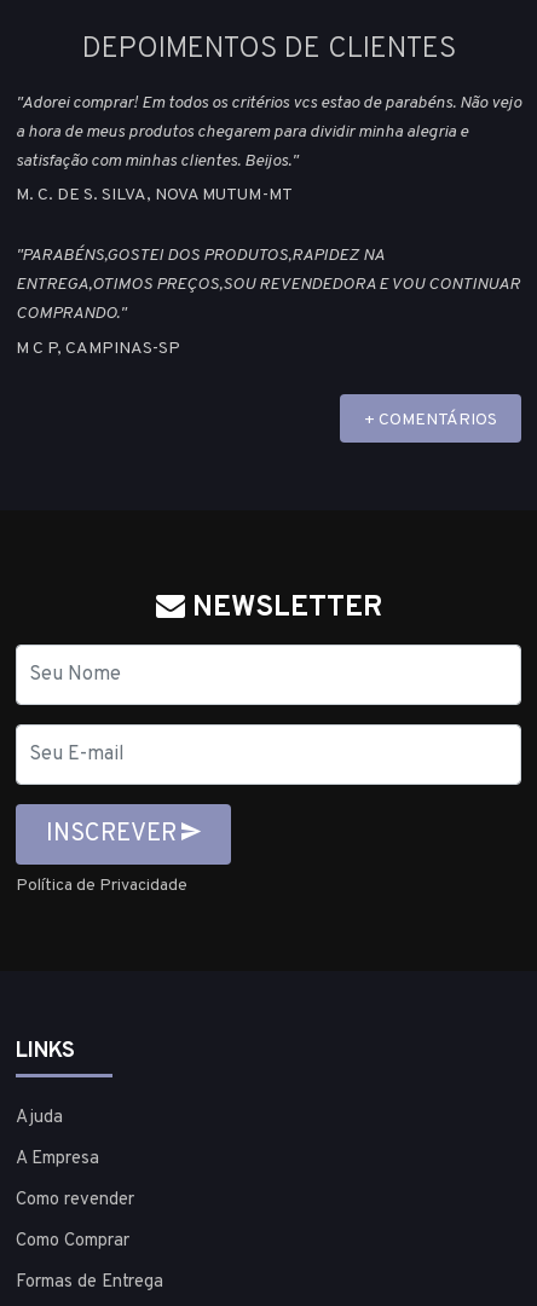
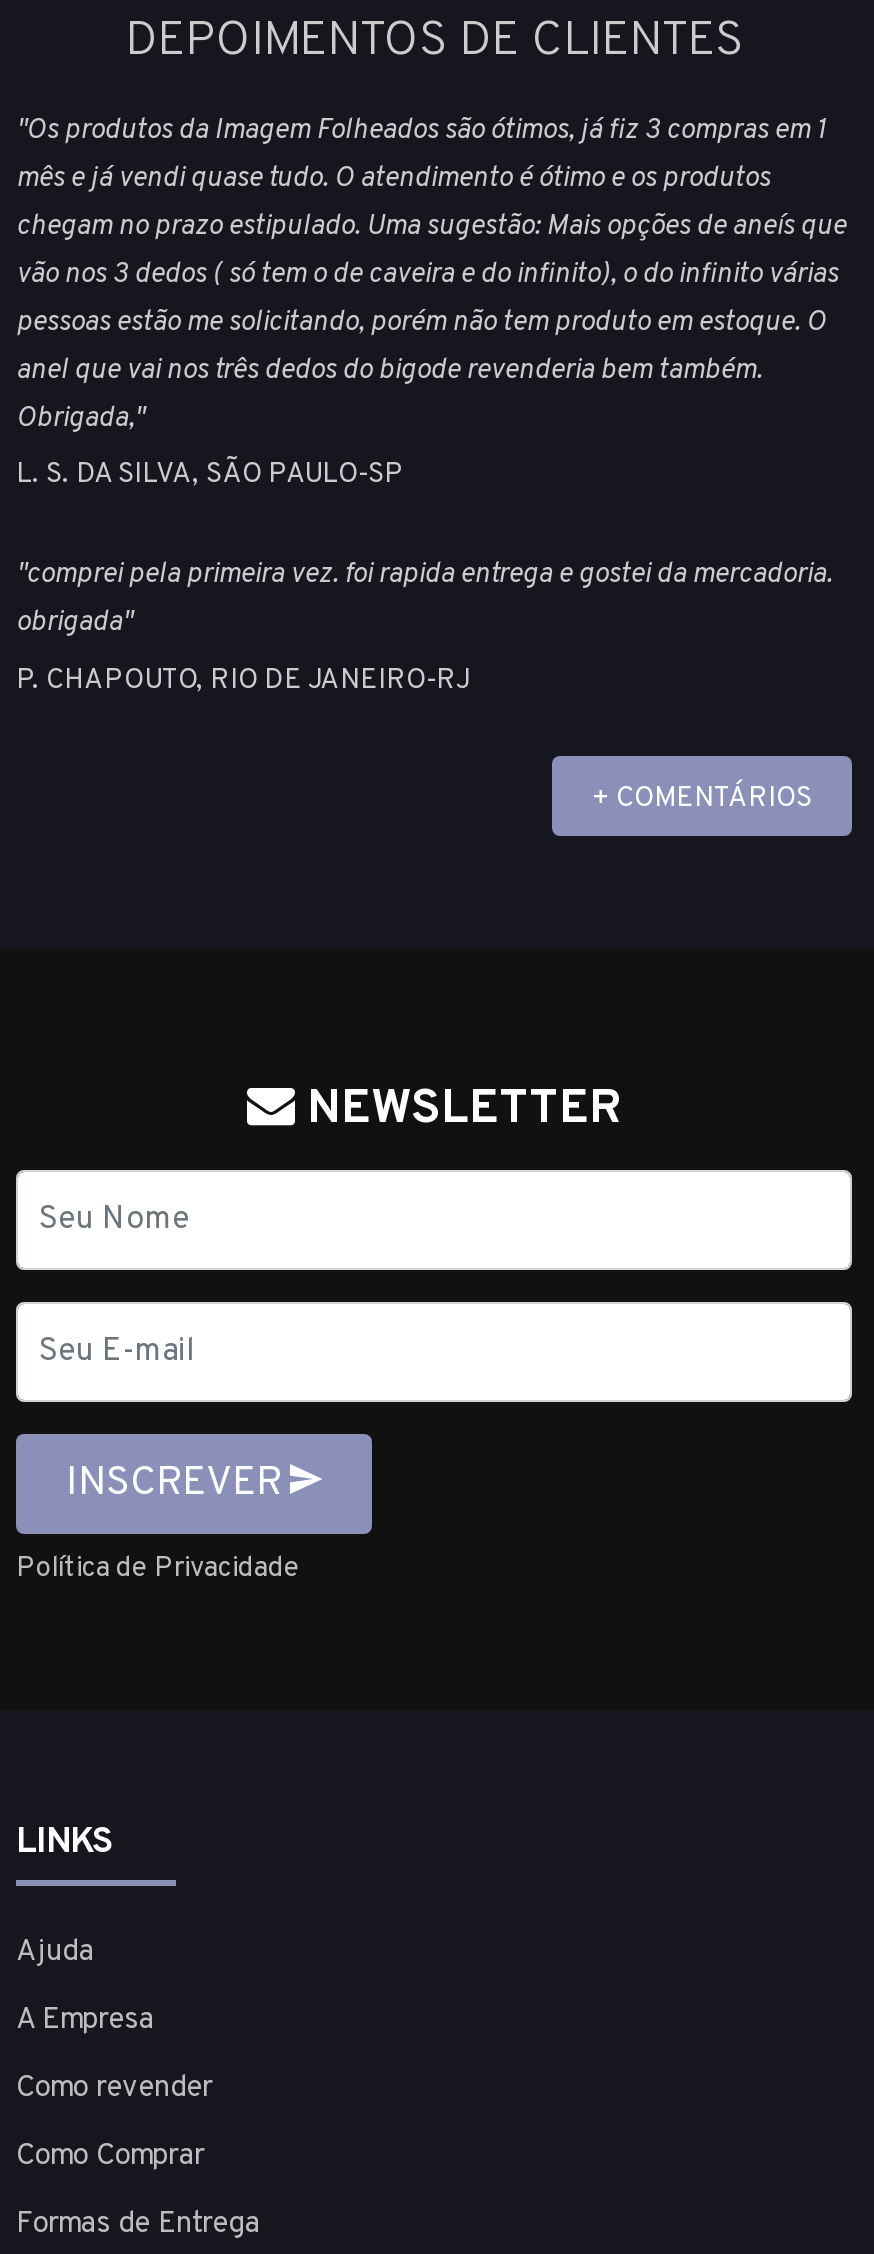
[16,93,521,171] "Adorei comprar! Em todos os critérios vcs estao de parabéns. Não vejo | a hora de meus produtos chegarem para dividir minha alegria e | satisfação com minhas clientes. Beijos." -> [16,113,846,435] "Os produtos da Imagem Folheados são ótimos, já fiz 3 compras em 1 | mês e já vendi quase tudo. O atendimento é ótimo e os produtos | chegam no prazo estipulado. Uma sugestão: Mais opções de aneís que | vão nos 3 dedos ( só tem o de caveira e do infinito), o do infinito várias | pessoas estão me solicitando, porém não tem produto em estoque. O | anel que vai nos três dedos do bigode revenderia bem também. | Obrigada,"
[16,186,293,206] M. C. DE S. SILVA, NOVA MUTUM-MT -> [16,459,404,493] L. S. DA SILVA, SÃO PAULO-SP
[16,245,520,324] "PARABÉNS,GOSTEI DOS PRODUTOS,RAPIDEZ NA | ENTREGA,OTIMOS PREÇOS,SOU REVENDEDORA E VOU CONTINUAR | COMPRANDO." -> [16,558,832,640] "comprei pela primeira vez. foi rapida entrega e gostei da mercadoria. | obrigada"
[16,338,180,359] M C P, CAMPINAS-SP -> [16,664,470,698] P. CHAPOUTO, RIO DE JANEIRO-RJ

